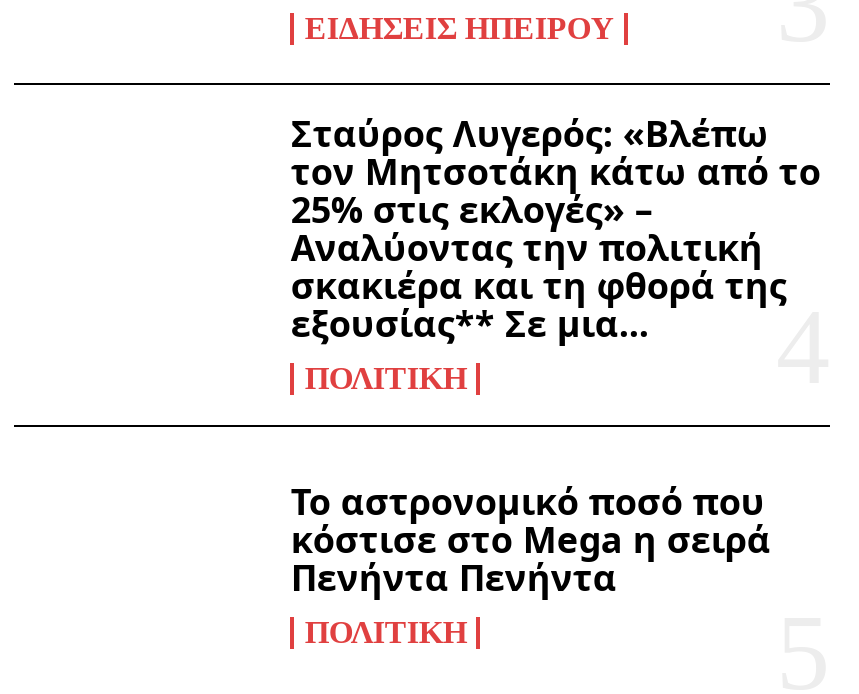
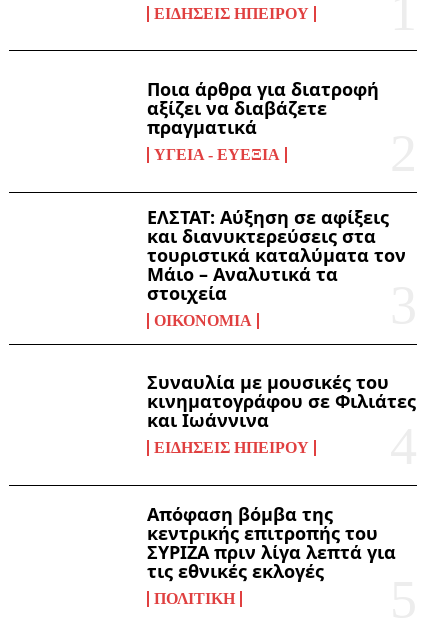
[291,108,821,601] Σταύρος Λυγερός: «Βλέπω | τον Μητσοτάκη κάτω από το | 25% στις εκλογές» – | Αναλύοντας την πολιτική | σκακιέρα και τη φθορά της | εξουσίας** Σε μια... | ΠΟΛΙΤΙΚΉ | Το αστρονομικό ποσό που | κόστισε στο Mega η σειρά | Πενήντα Πενήντα -> [147,77,416,583] Ποια άρθρα για διατροφή | αξίζει να διαβάζετε | πραγματικά | ΥΓΕΊΑ - ΕΥΕΞΊΑ | ΕΛΣΤΑΤ: Αύξηση σε αφίξεις | και διανυκτερεύσεις στα | τουριστικά καταλύματα τον | Μάιο – Αναλυτικά τα | στοιχεία | ΟΙΚΟΝΟΜΊΑ | Συναυλία με μουσικές του | κινηματογράφου σε Φιλιάτες | και Ιωάννινα | ΕΙΔΉΣΕΙΣ ΗΠΕΊΡΟΥ | Απόφαση βόμβα της | κεντρικής επιτροπής του | ΣΥΡΙΖΑ πριν λίγα λεπτά για | τις εθνικές εκλογές

